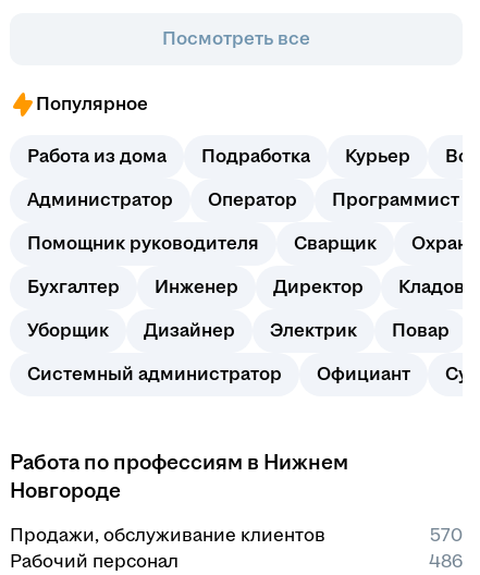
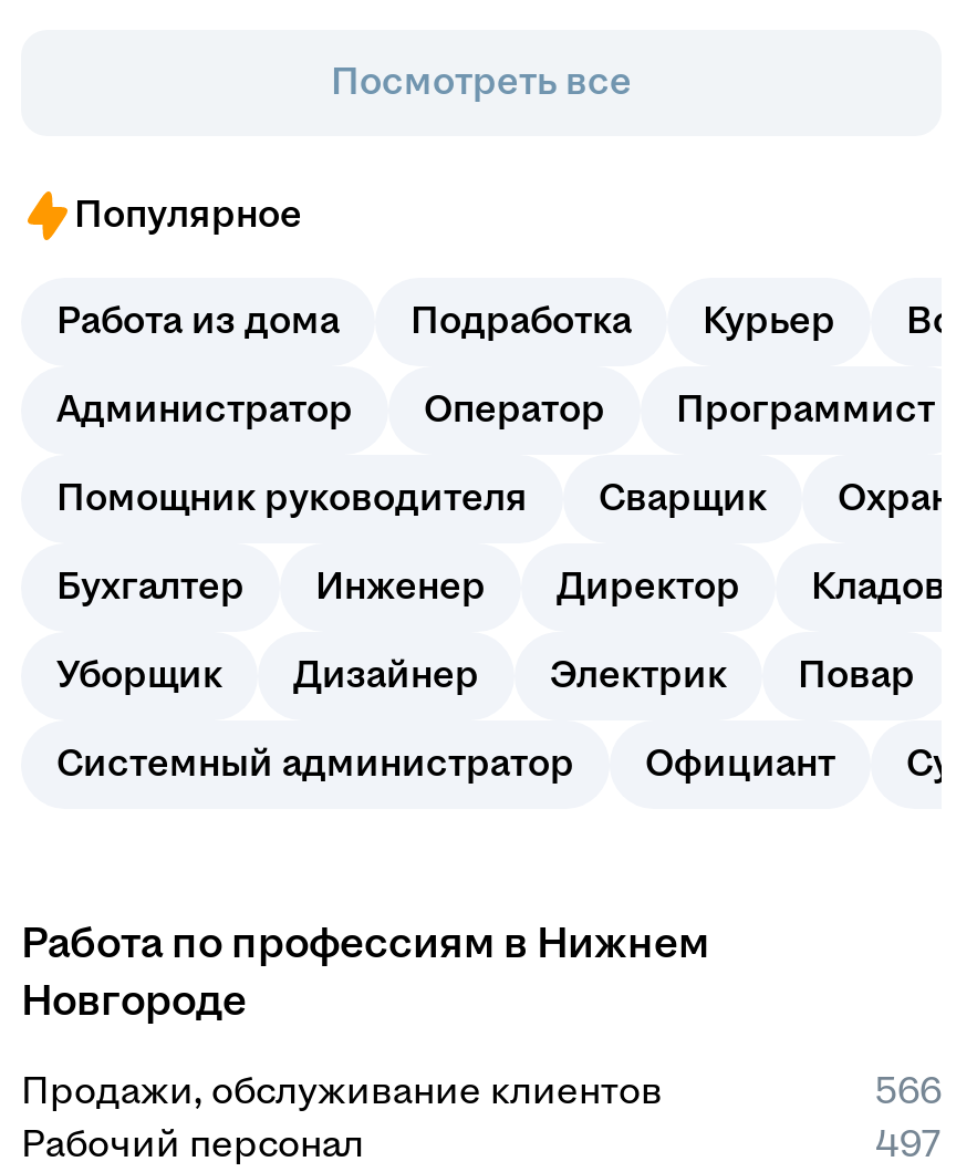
[430,525,463,546] 570 -> [875,1070,942,1112] 566
[429,551,463,572] 486 -> [875,1123,942,1165] 497

